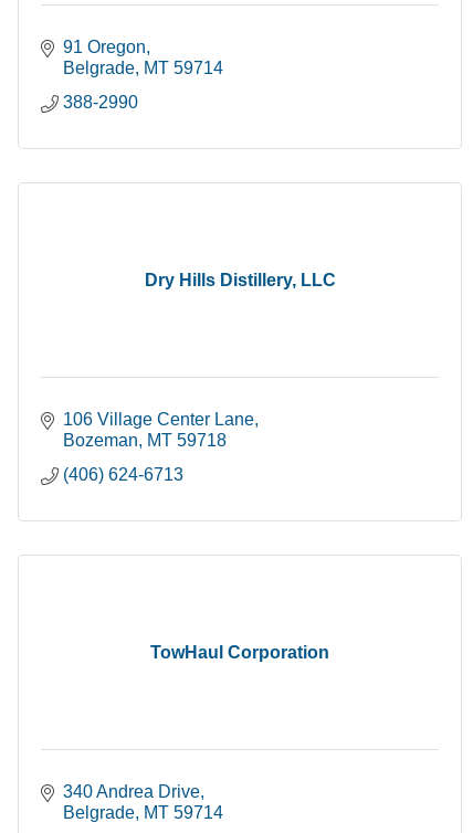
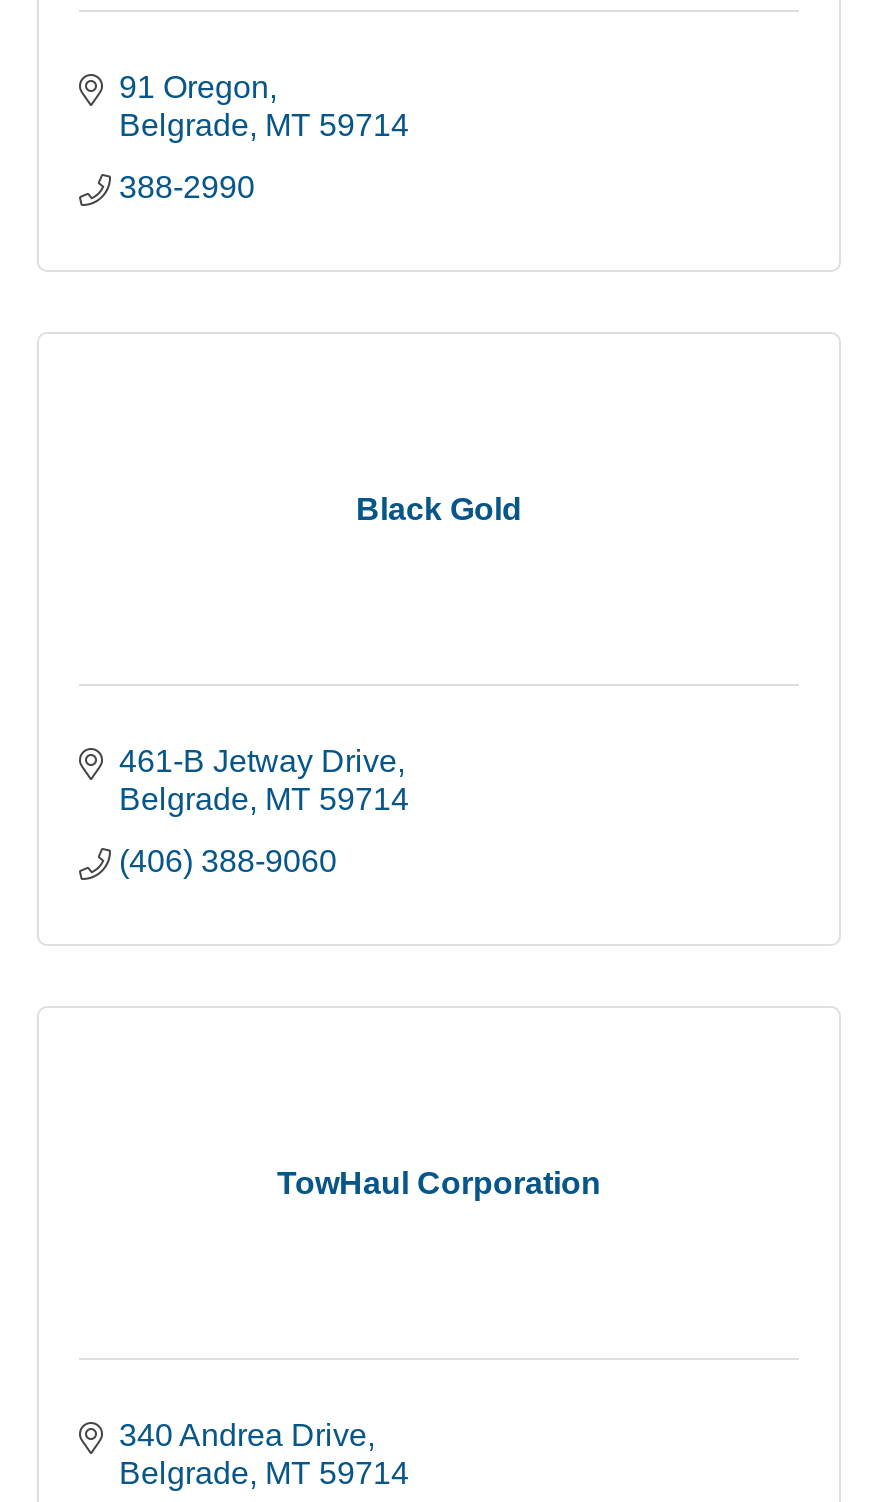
[144,270,335,289] Dry Hills Distillery, LLC -> [356,491,522,525] Black Gold
[63,410,254,450] 106 Village Center Lane | Bozeman MT 59718 -> [119,744,409,816] 461-B Jetway Drive | Belgrade MT 59714
[63,465,183,484] (406) 624-6713 -> [119,844,337,878] (406) 388-9060

